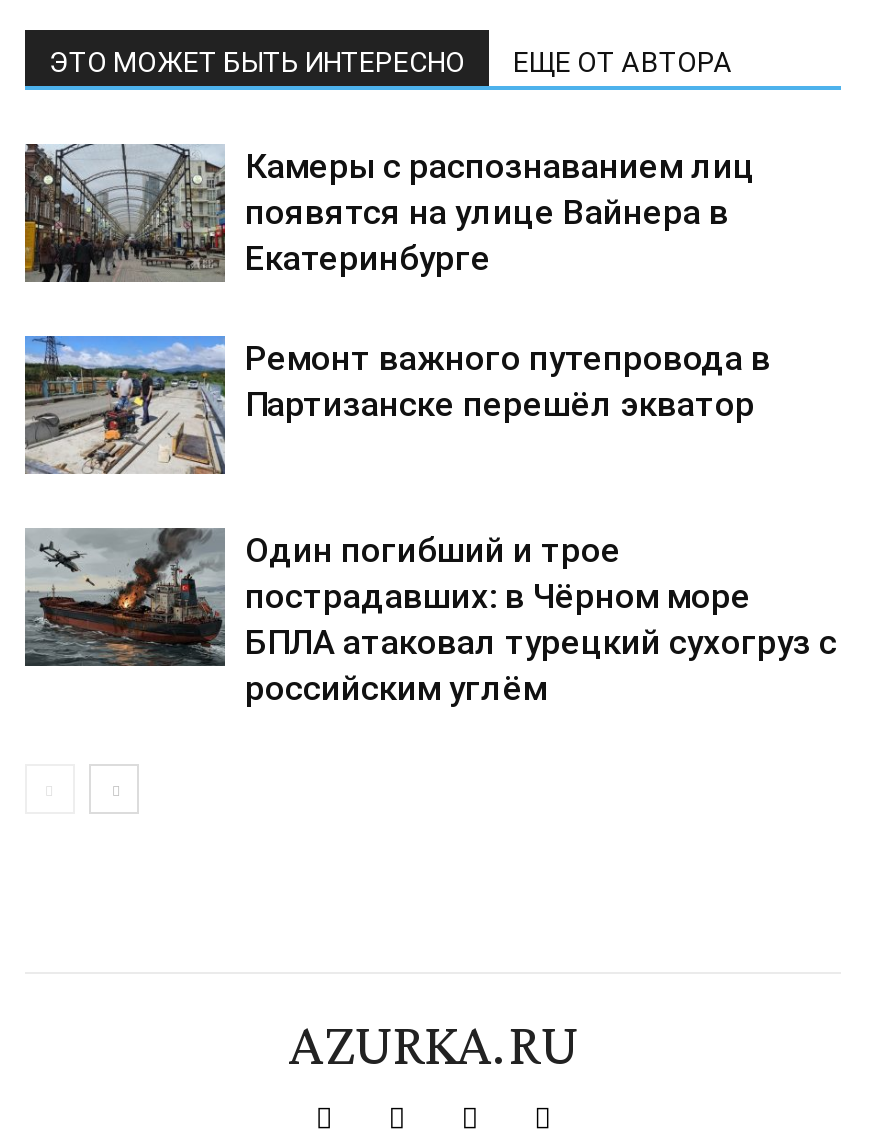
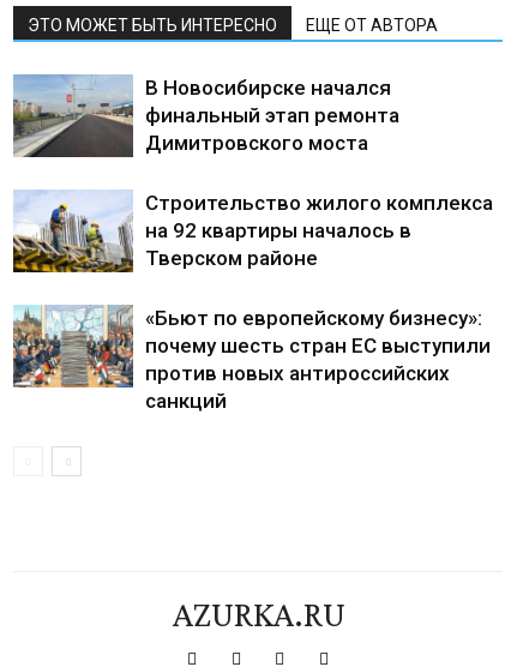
[23,142,755,284] [image] | Камеры с распознаванием лиц | появятся на улице Вайнера в | Екатеринбурге -> [12,74,399,157] [image] | В Новосибирске начался | финальный этап ремонта | Димитровского моста
[23,334,771,476] [image] | Ремонт важного путепровода в | Партизанске перешёл экватор -> [12,191,493,274] [image] | Строительство жилого комплекса | на 92 квартиры началось в | Тверском районе
[25,526,837,708] [image] | Один погибший и трое | пострадавших: в Чёрном море | БПЛА атаковал турецкий сухогруз с | российским углём -> [13,305,491,413] [image] | «Бьют по европейскому бизнесу»: | почему шесть стран ЕС выступили | против новых антироссийских | санкций

